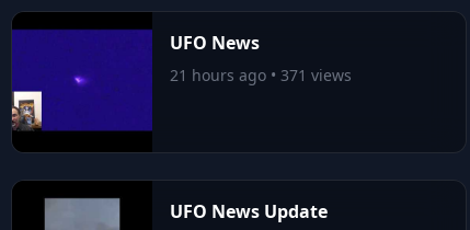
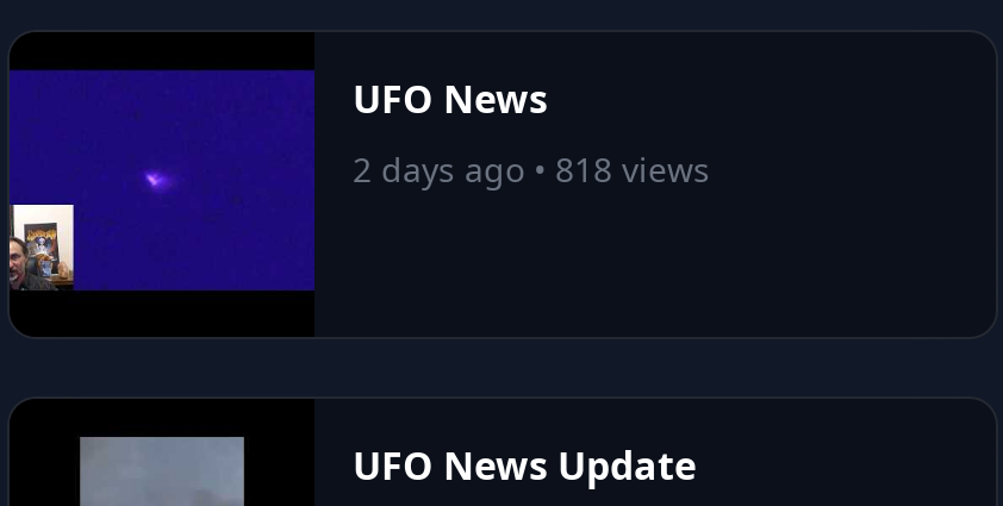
[170,65,352,85] 21 hours ago • 371 views -> [353,146,710,192] 2 days ago • 818 views

